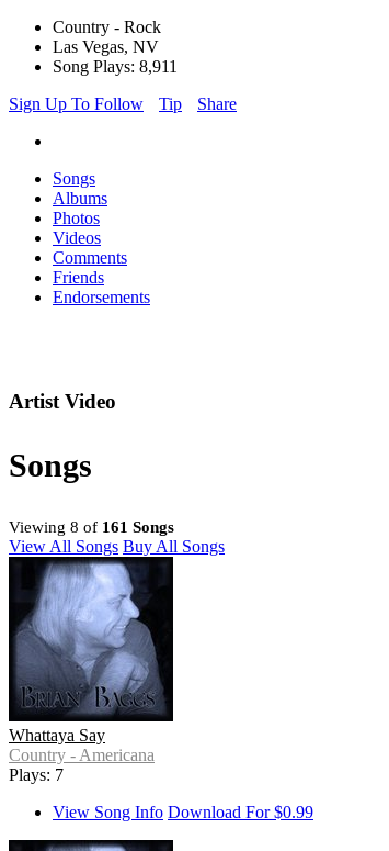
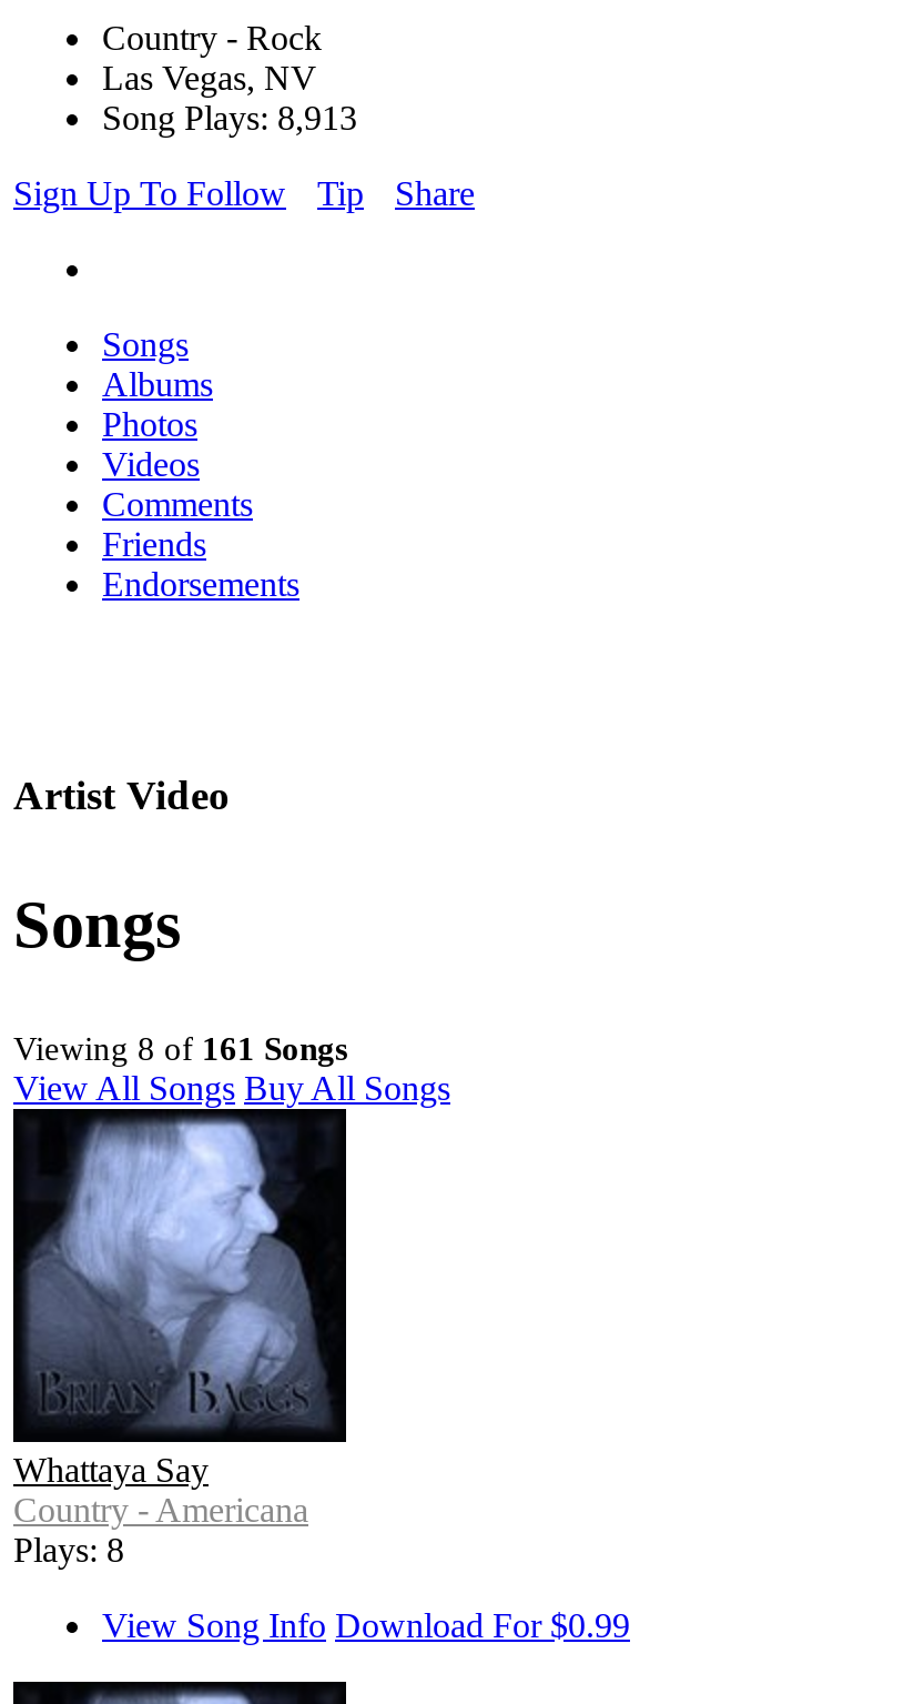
[53,57,178,76] Song Plays: 8,911 -> [102,99,357,137] Song Plays: 8,913
[9,765,64,784] Plays: 7 -> [13,1531,124,1569] Plays: 8

